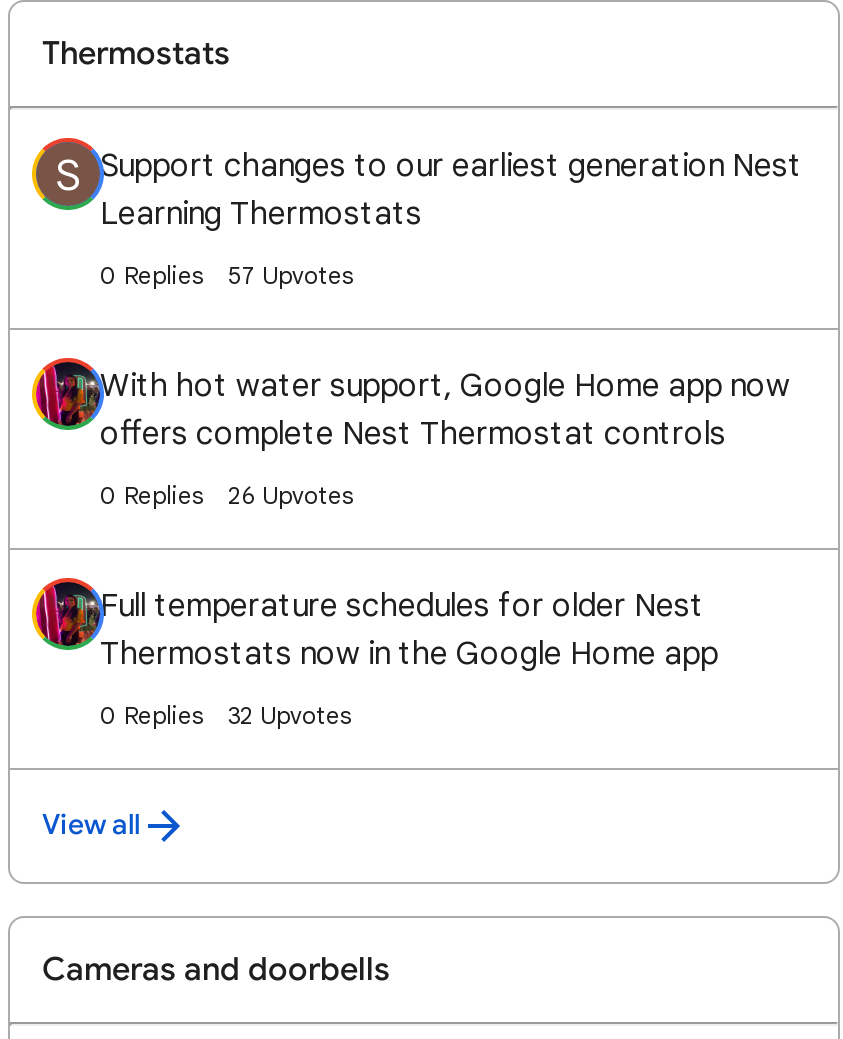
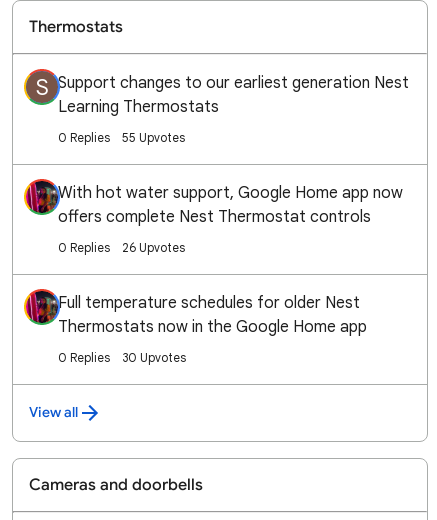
[228,260,354,290] 57 Upvotes -> [122,130,185,145] 55 Upvotes
[228,700,352,730] 32 Upvotes -> [122,350,186,365] 30 Upvotes

